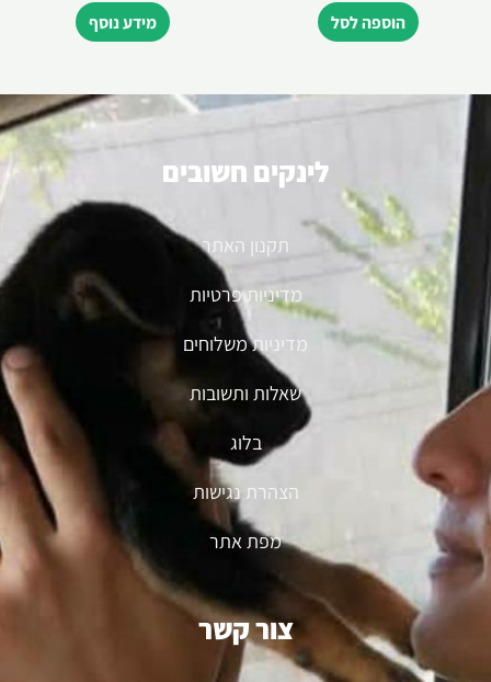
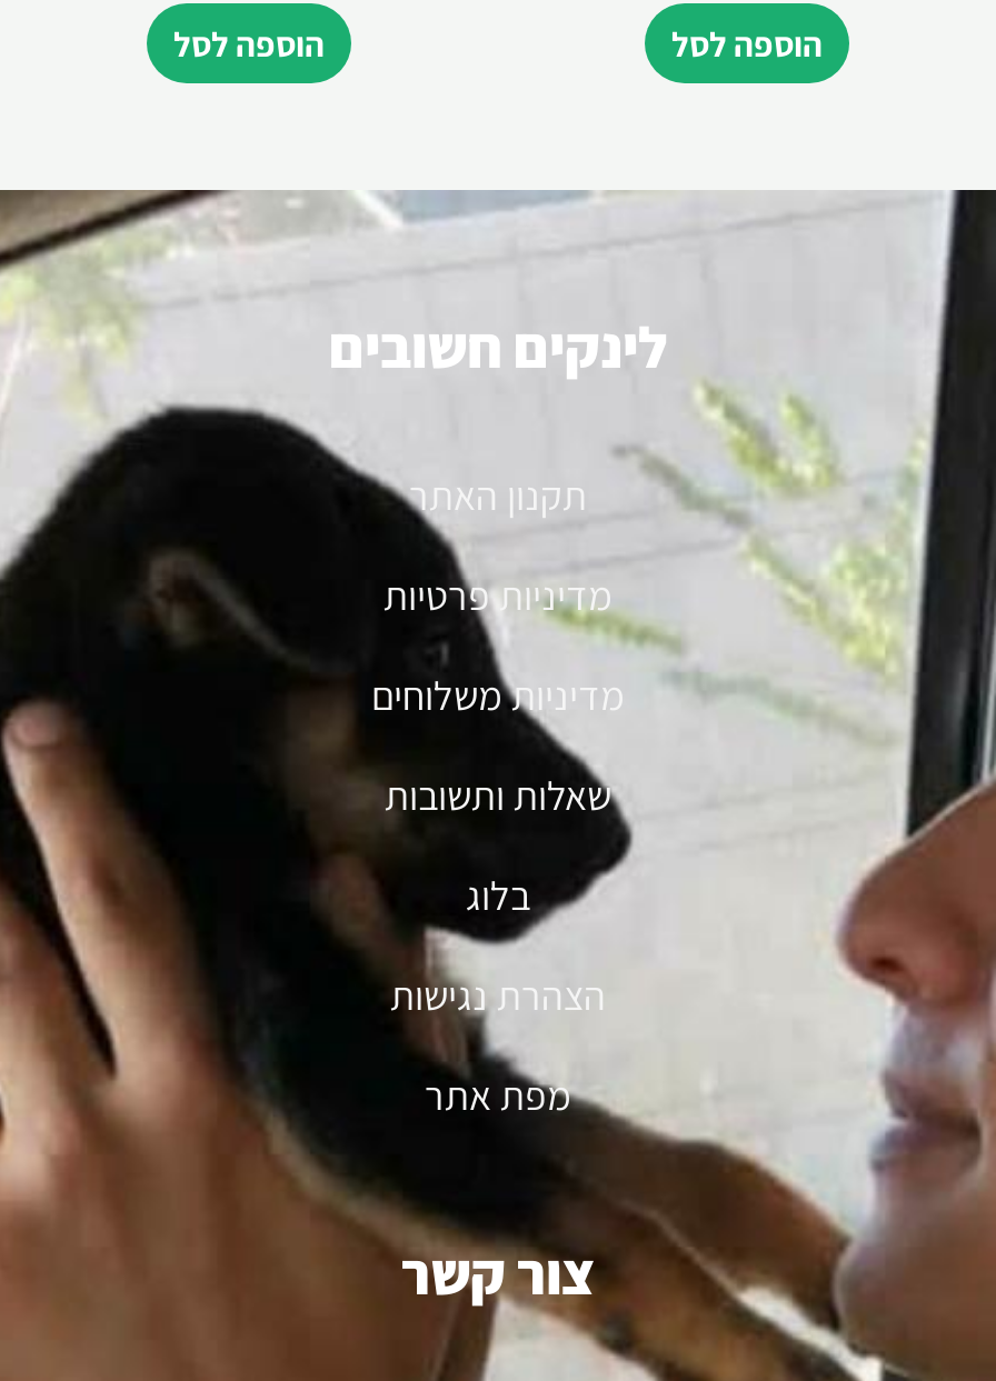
[89,11,157,33] מידע נוסף -> [173,21,325,66] הוספה לסל

